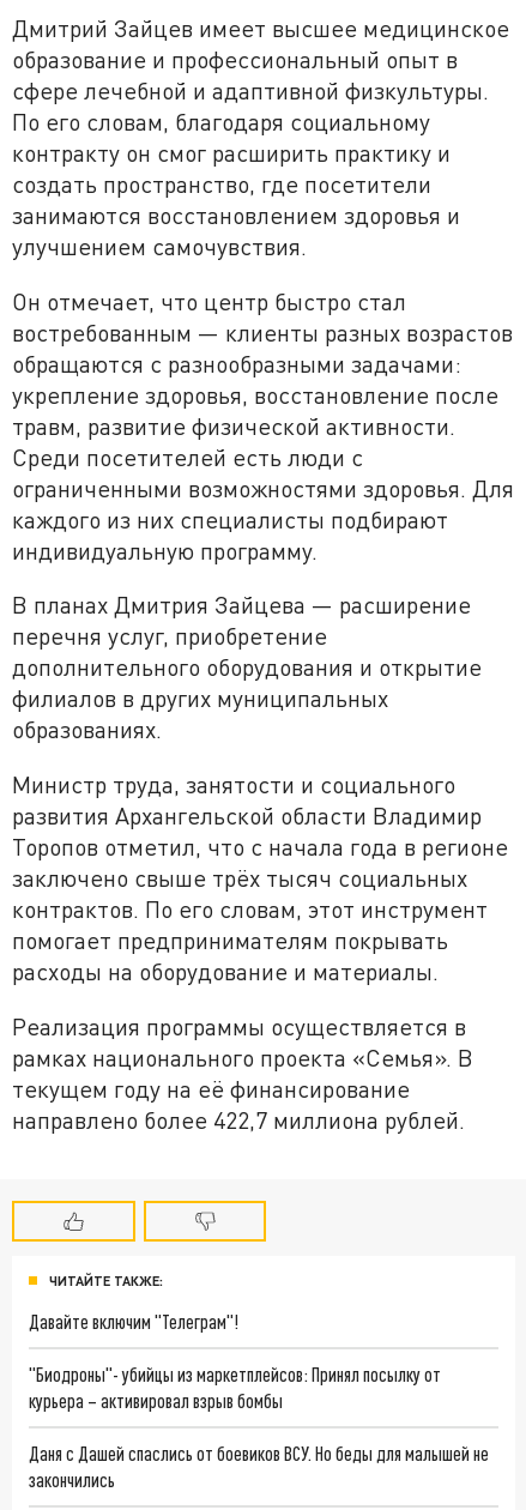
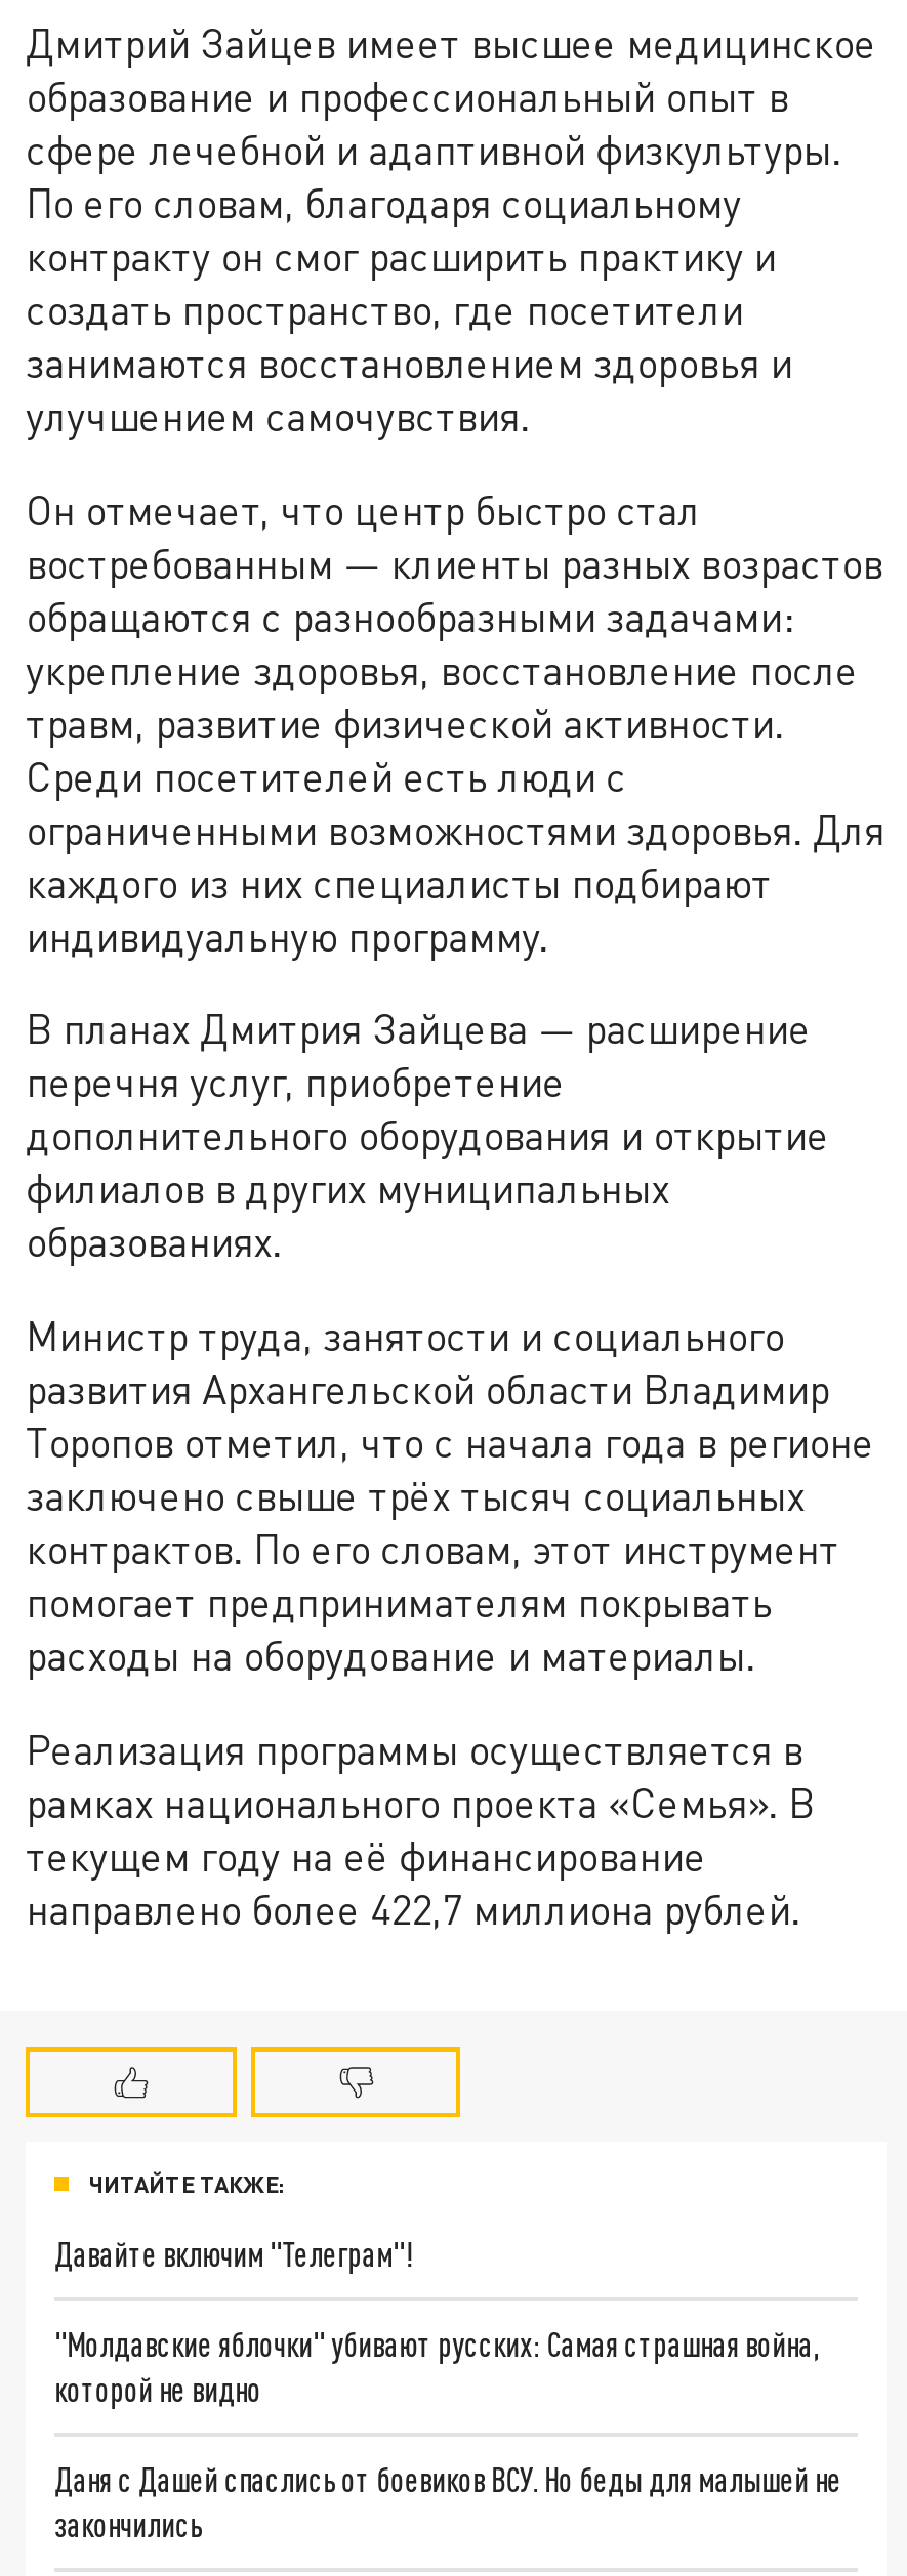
[29,1363,441,1412] "Биодроны"- убийцы из маркетплейсов: Принял посылку от | курьера – активировал взрыв бомбы -> [55,2324,819,2408] "Молдавские яблочки" убивают русских: Самая страшная война, | которой не видно

